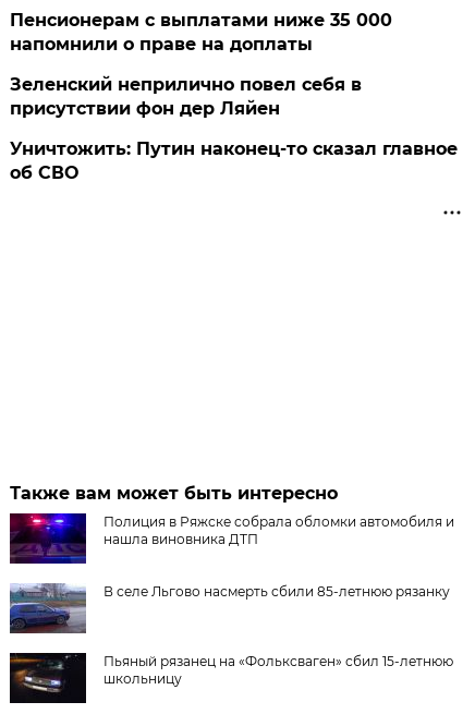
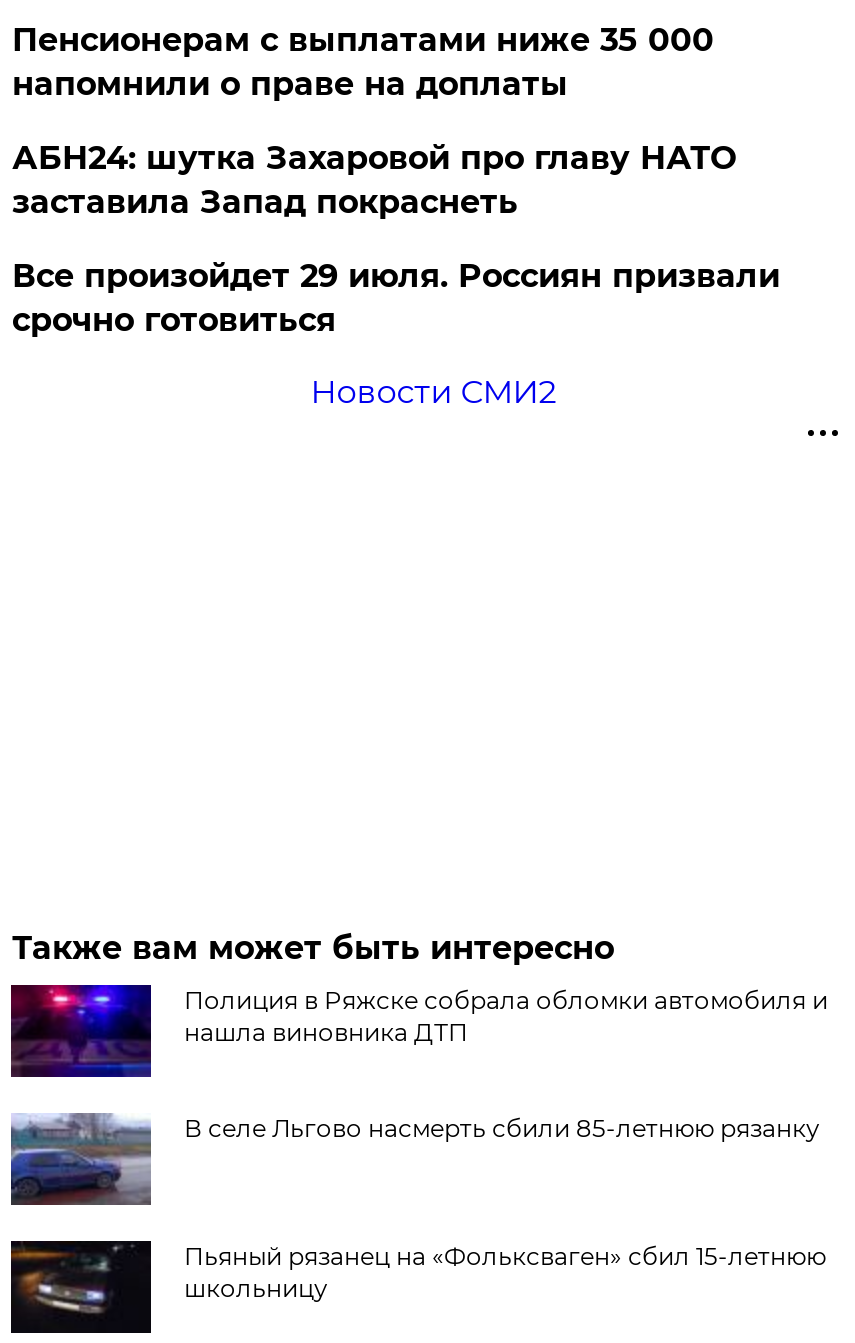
[10,74,458,183] Зеленский неприлично повел cебя в | присутствии фон дер Ляйен | Уничтожить: Путин наконец-то сказал главное | об СВО -> [12,139,780,411] АБН24: шутка Захаровой про главу НАТО | заставила Запад покраснеть | Все произойдет 29 июля. Россиян призвали | срочно готовиться | Новости СМИ2

